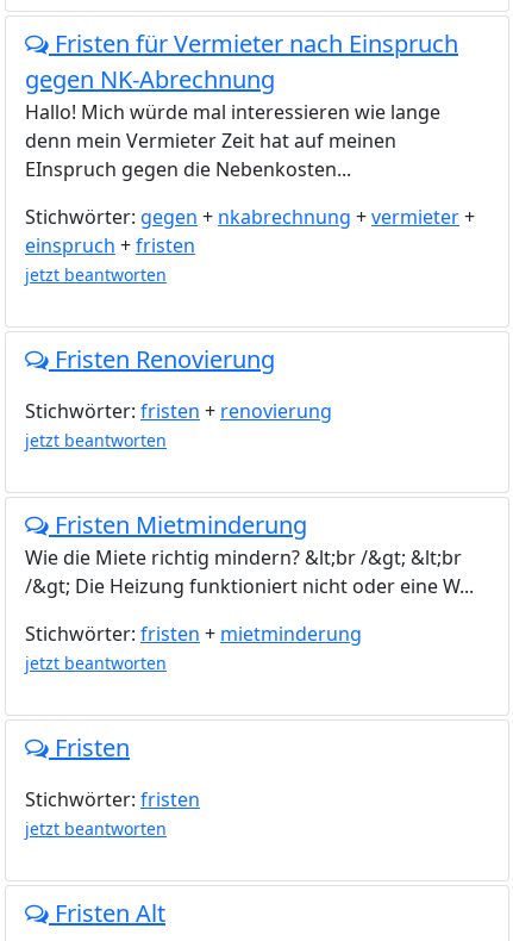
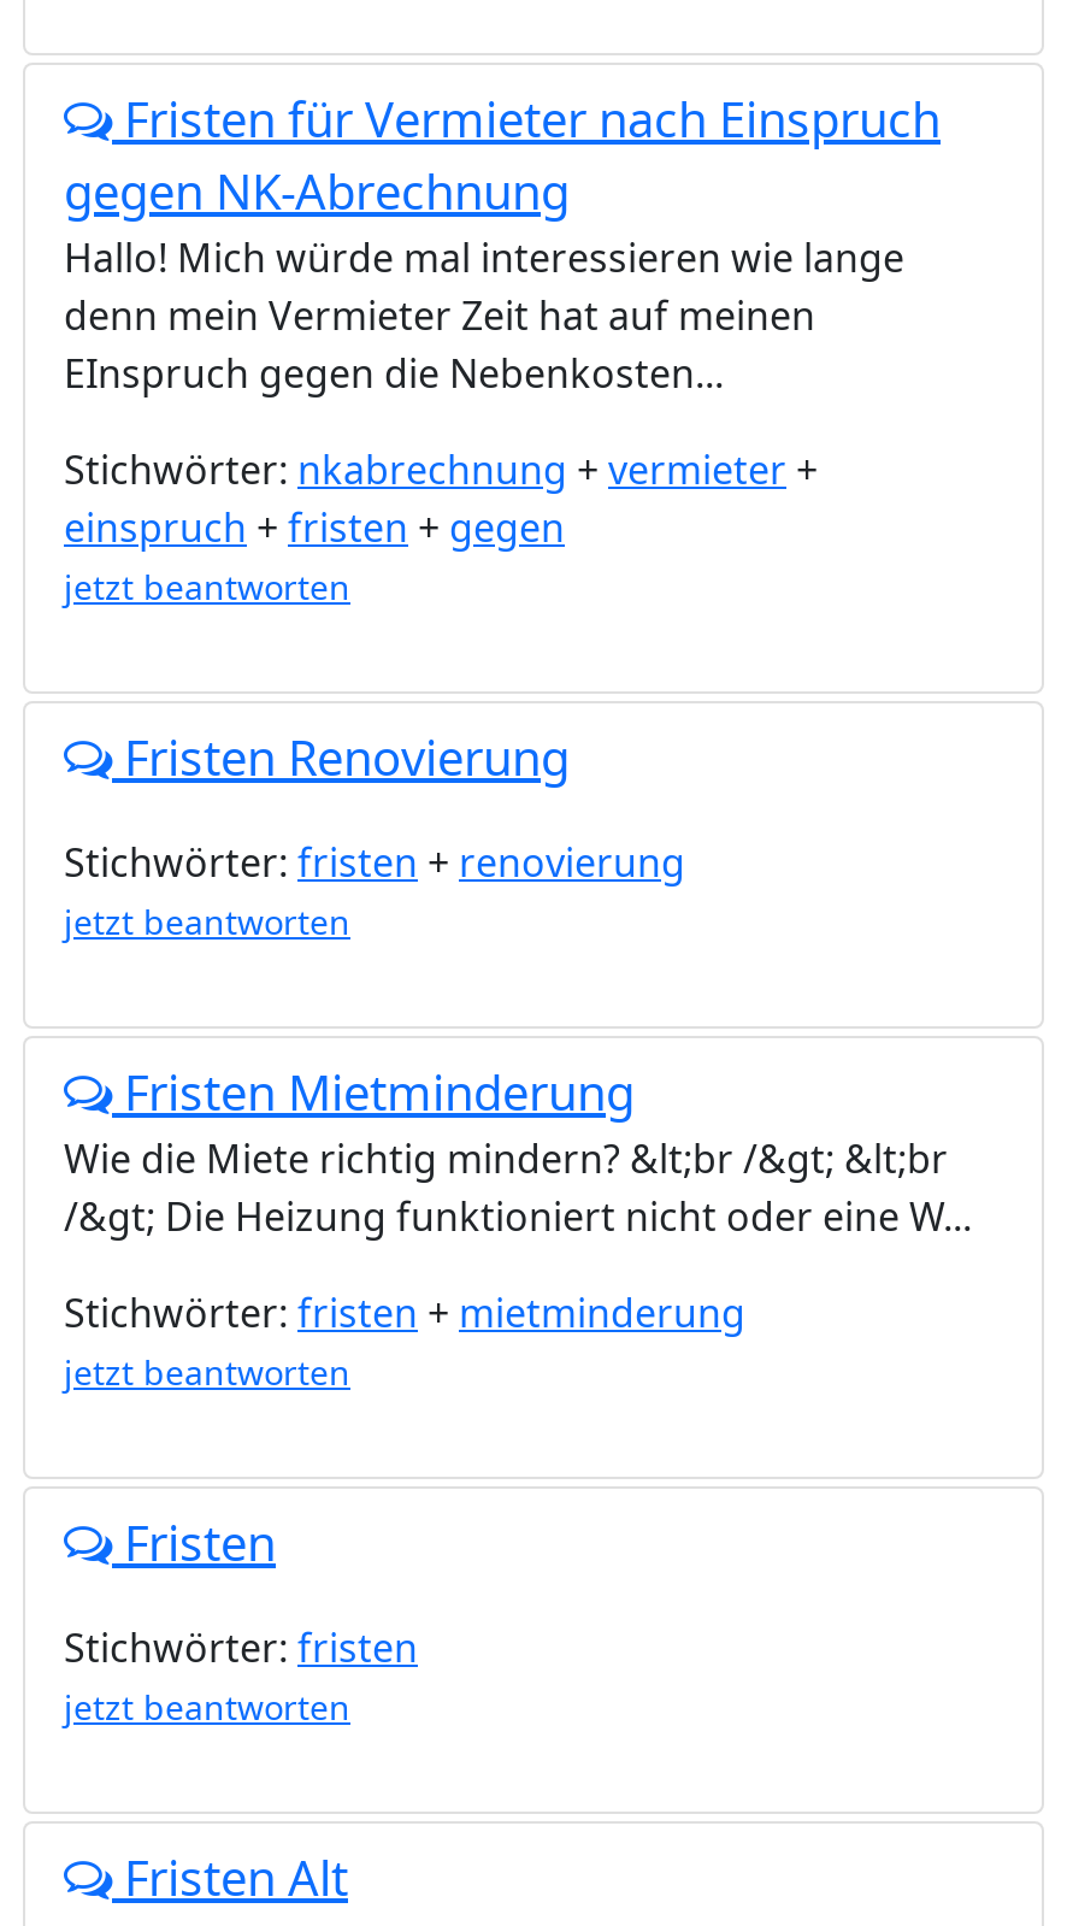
[25,204,475,258] Stichwörter: gegen + nkabrechnung + vermieter + | einspruch + fristen -> [64,443,818,554] Stichwörter: nkabrechnung + vermieter + | einspruch + fristen + gegen

